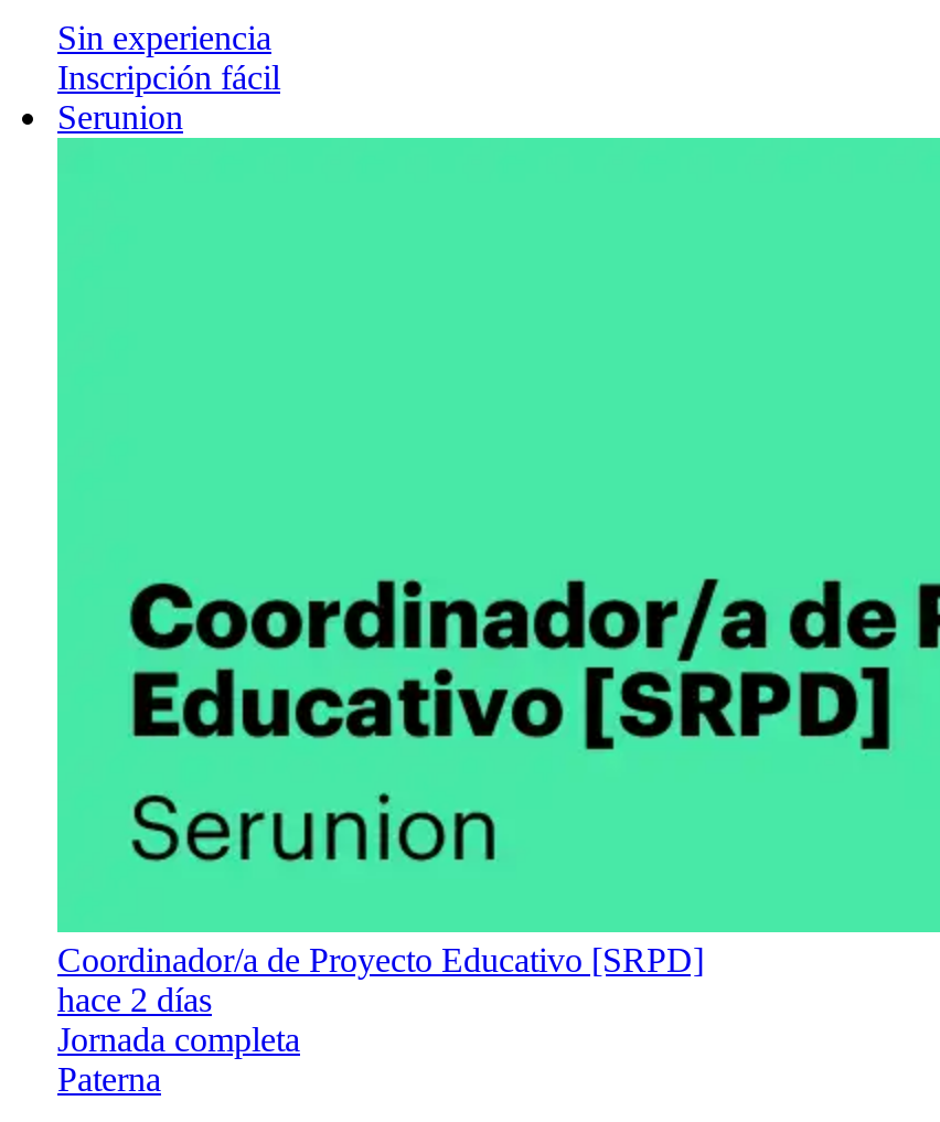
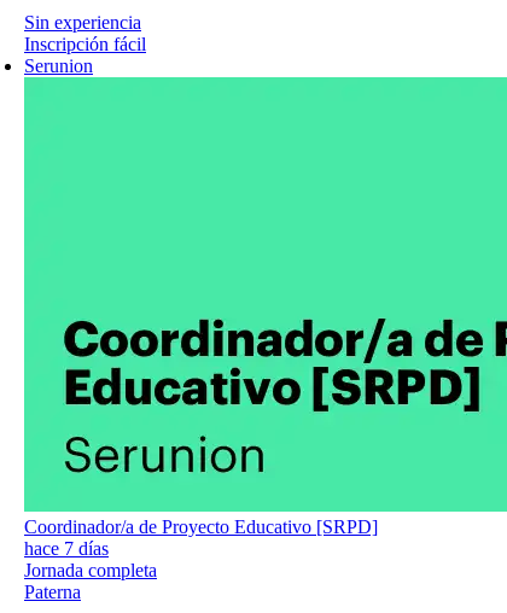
[57,980,212,1018] hace 2 días -> [24,538,109,558] hace 7 días

